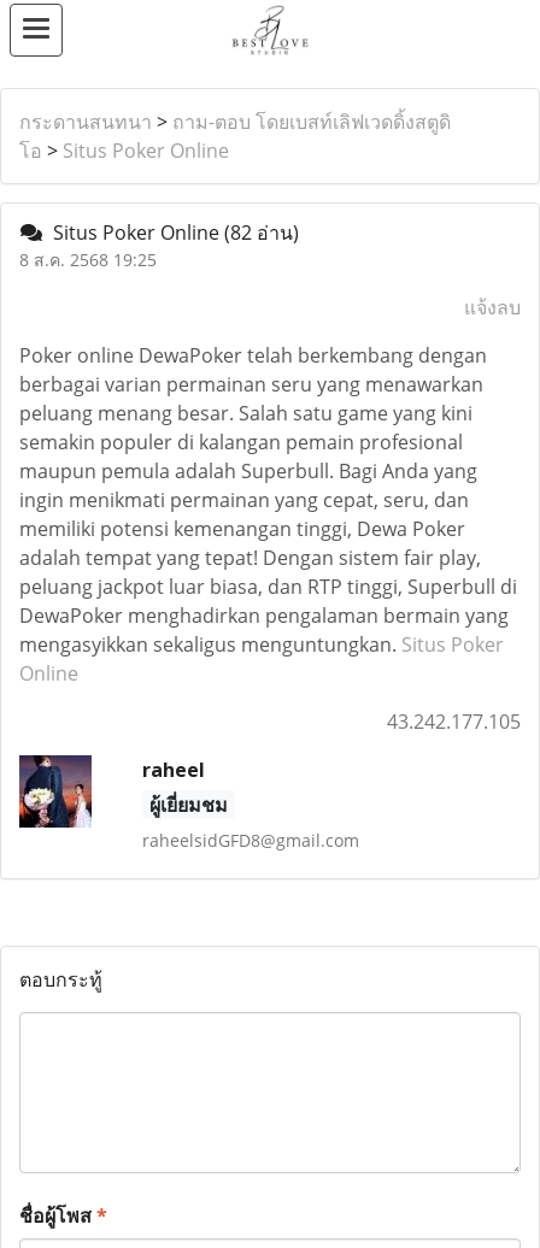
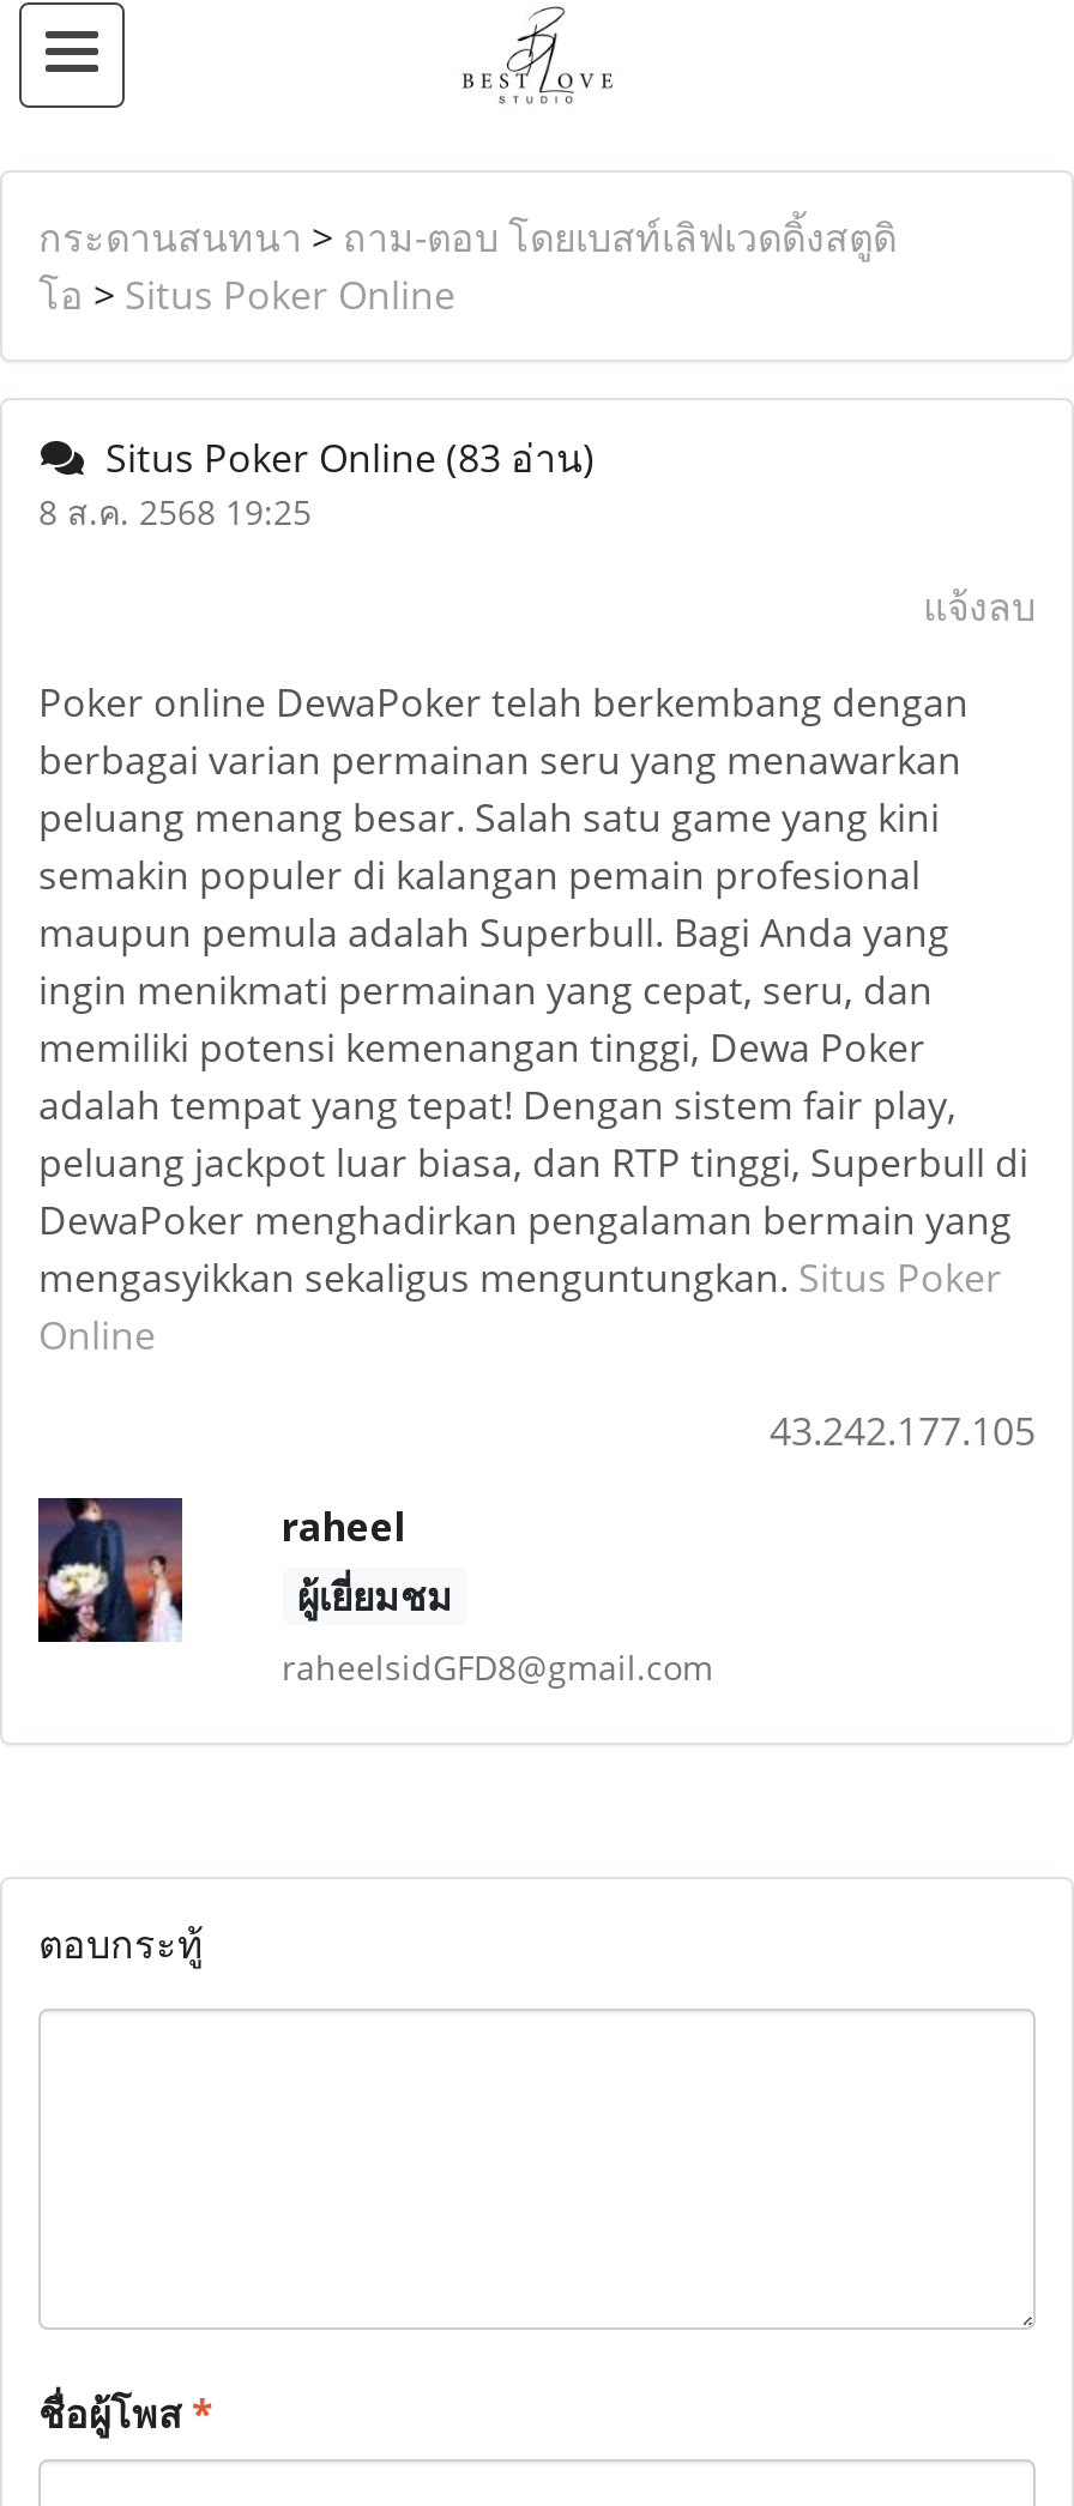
[43,219,299,246] Situs Poker Online (82 อ่าน) -> [86,431,595,484] Situs Poker Online (83 อ่าน)

